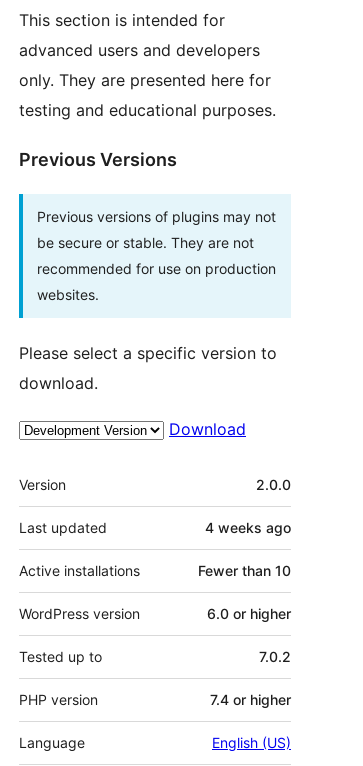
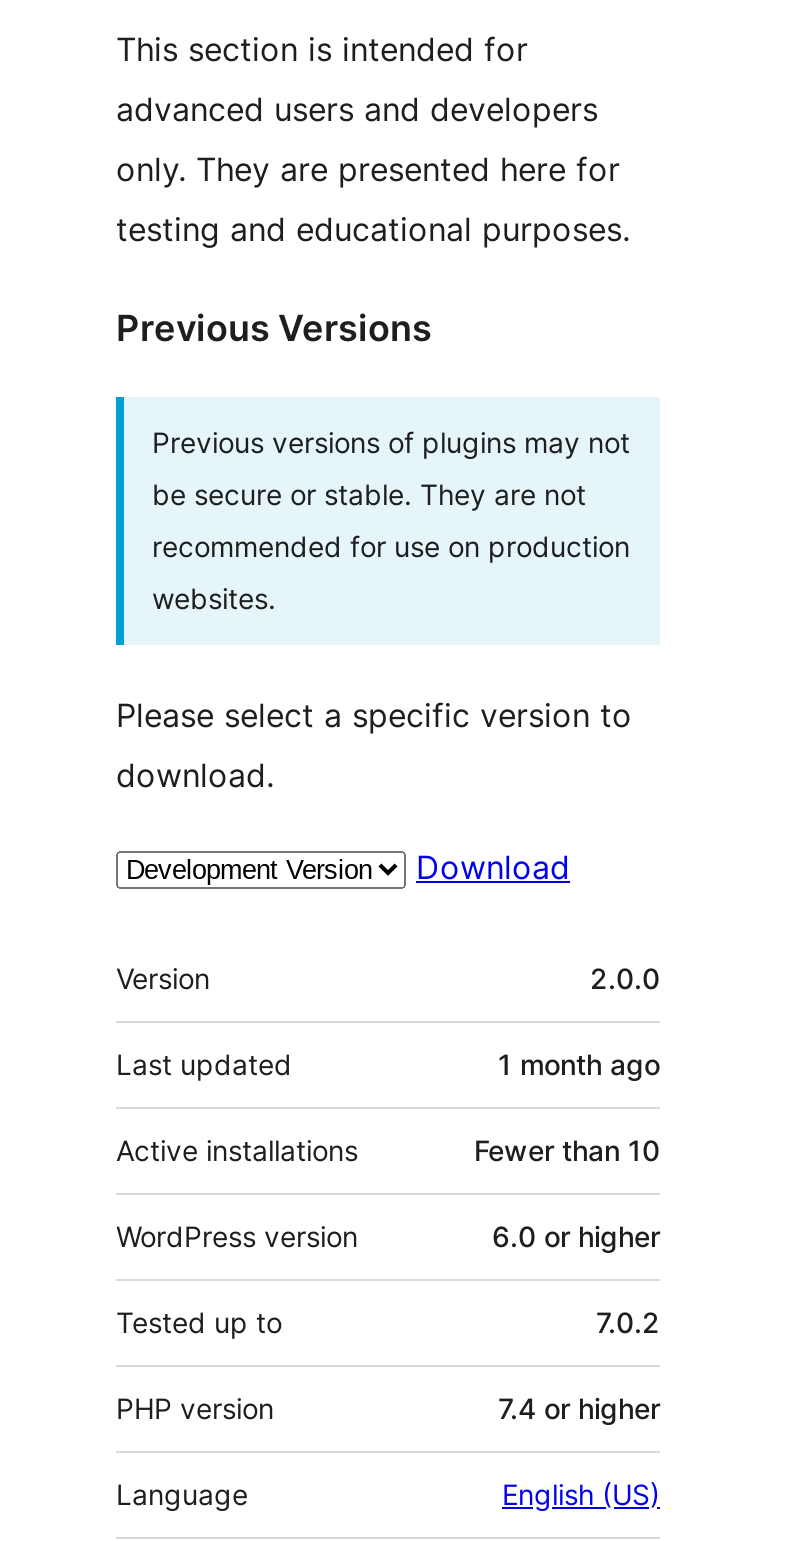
[205,518,291,535] 4 weeks ago -> [498,1046,660,1080] 1 month ago

